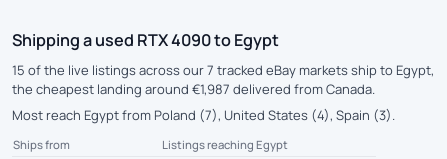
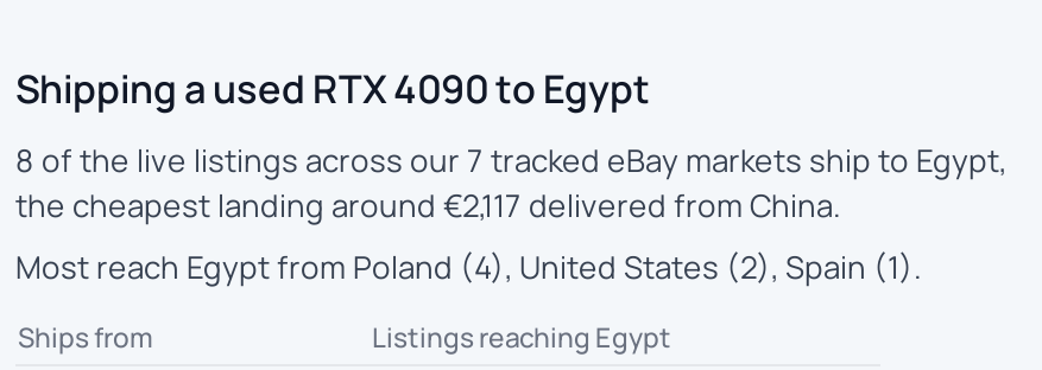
[12,61,434,79] 15 of the live listings across our 7 tracked eBay markets ship to Egypt, -> [15,139,1006,181] 8 of the live listings across our 7 tracked eBay markets ship to Egypt,
[12,80,375,98] the cheapest landing around €1,987 delivered from Canada. -> [15,184,840,227] the cheapest landing around €2,117 delivered from China.
[12,105,395,123] Most reach Egypt from Poland (7), United States (4), Spain (3). -> [15,244,921,287] Most reach Egypt from Poland (4), United States (2), Spain (1).

